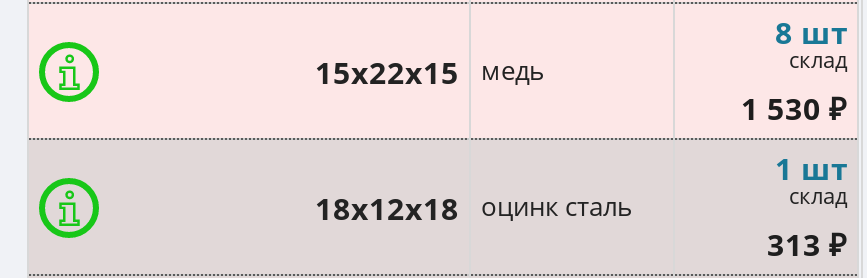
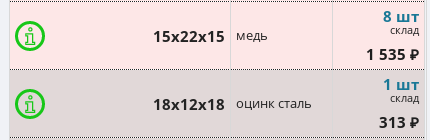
[741,88,847,128] 1 530 ₽ -> [366,44,419,64] 1 535 ₽

